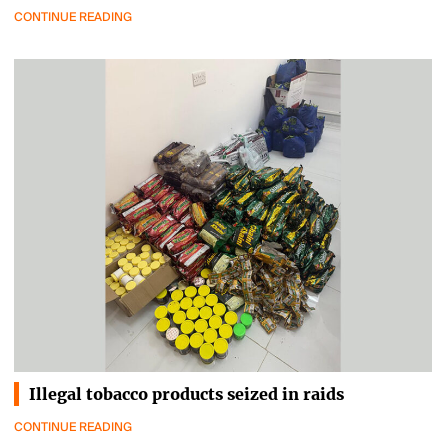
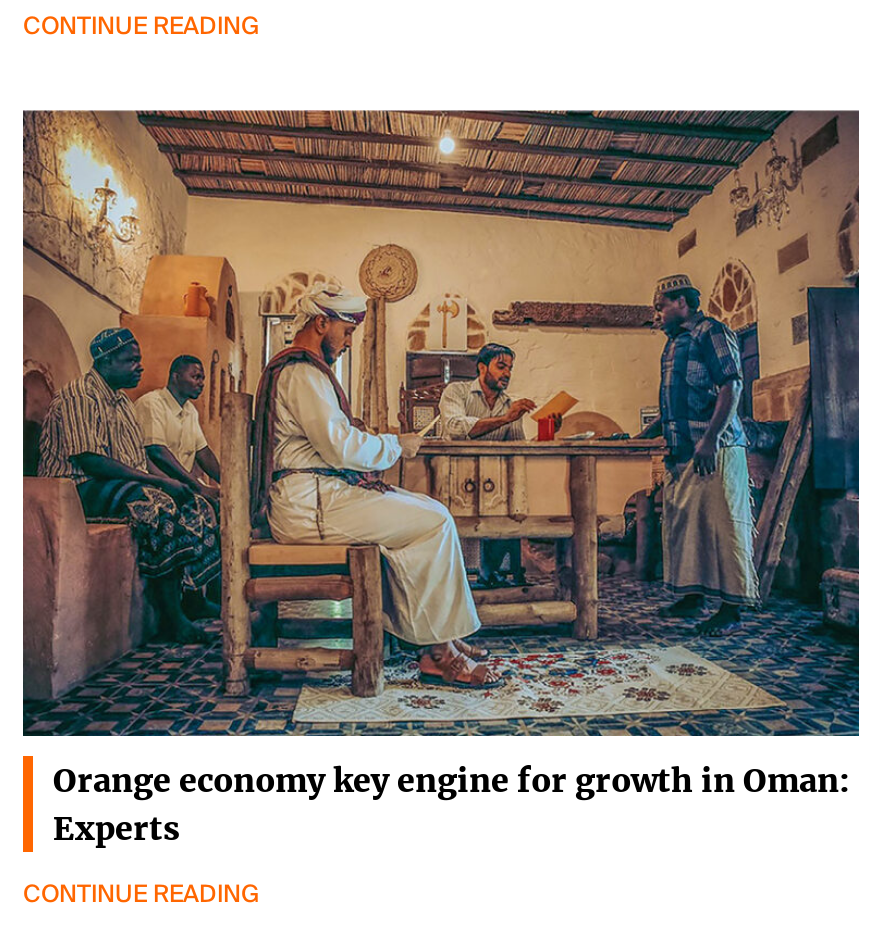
[14,59,432,404] [image] | Illegal tobacco products seized in raids -> [21,108,861,849] [image] | Orange economy key engine for growth in Oman: | Experts

